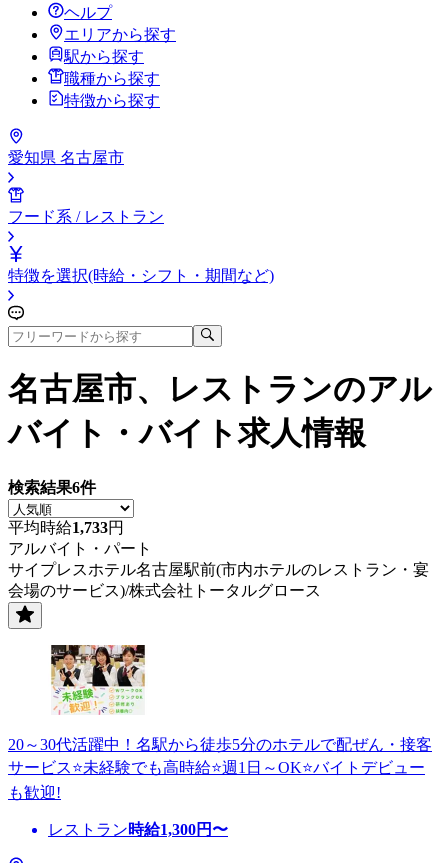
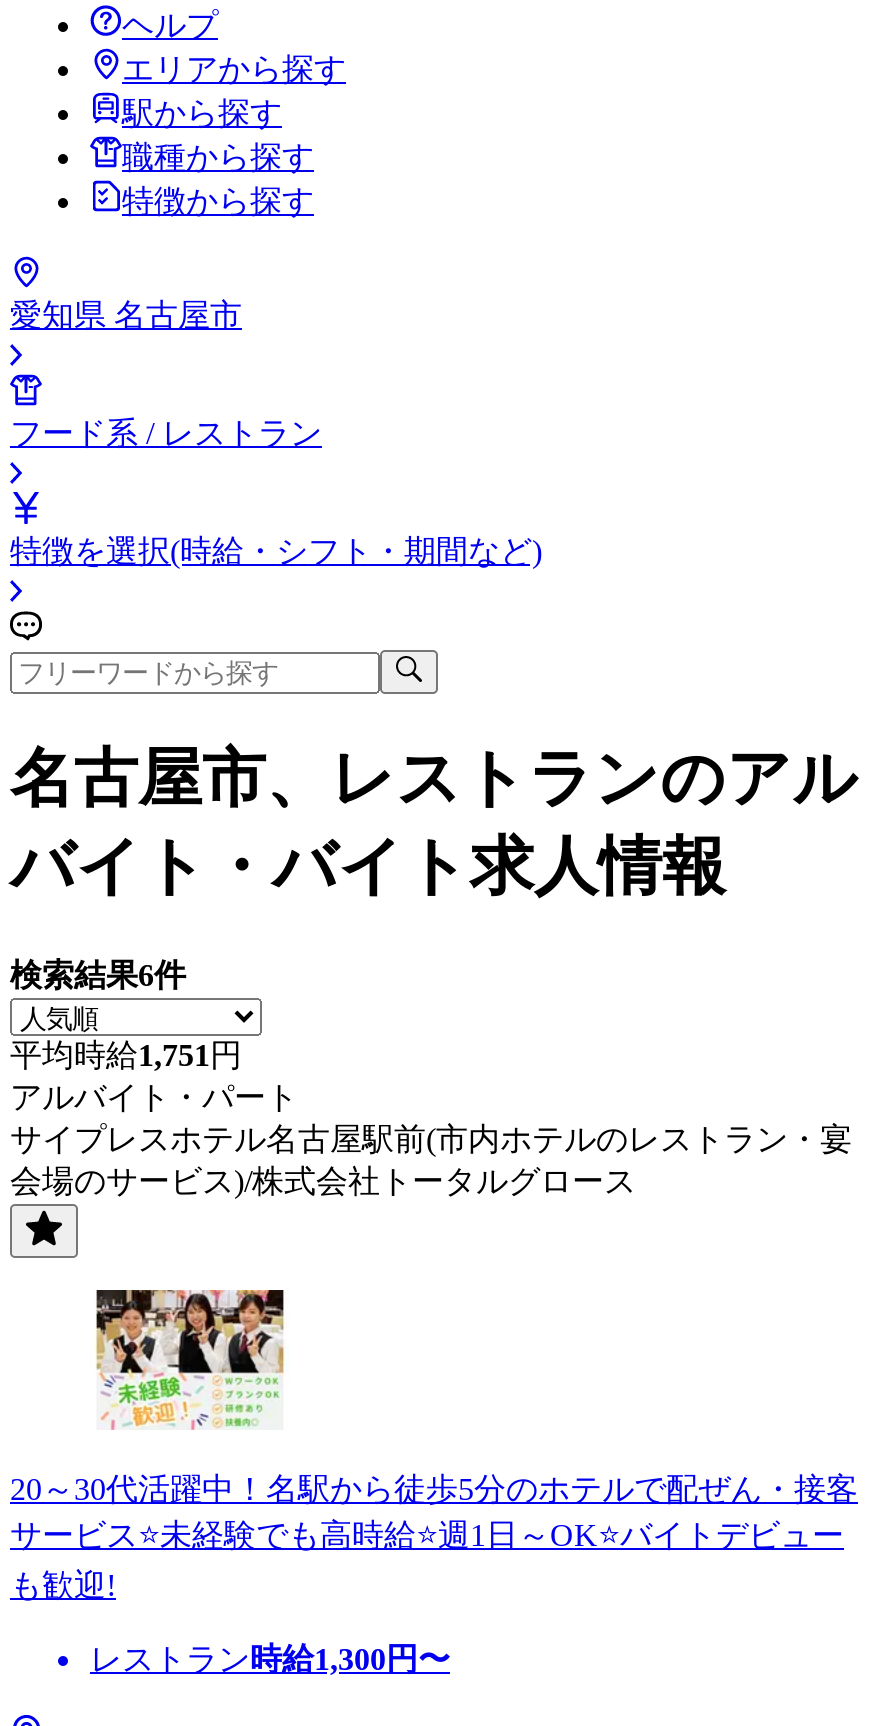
[8,519,124,536] 平均時給1,733円 -> [10,1038,242,1072] 平均時給1,751円

